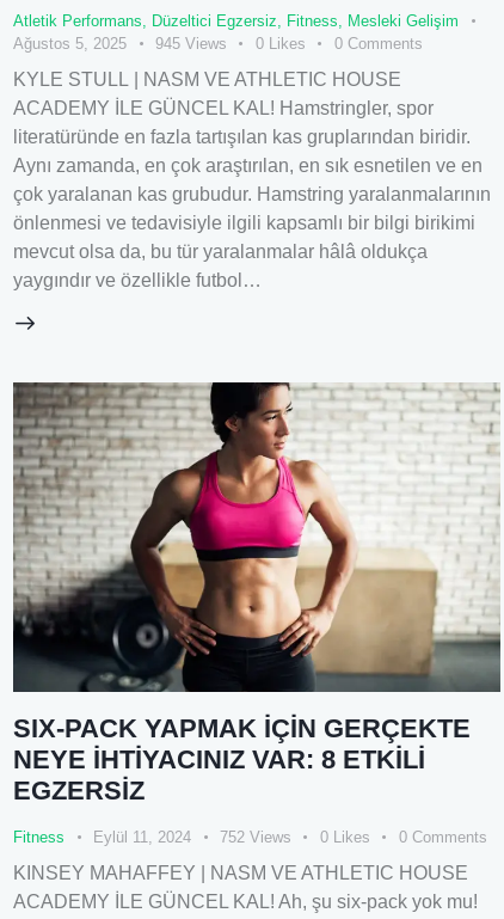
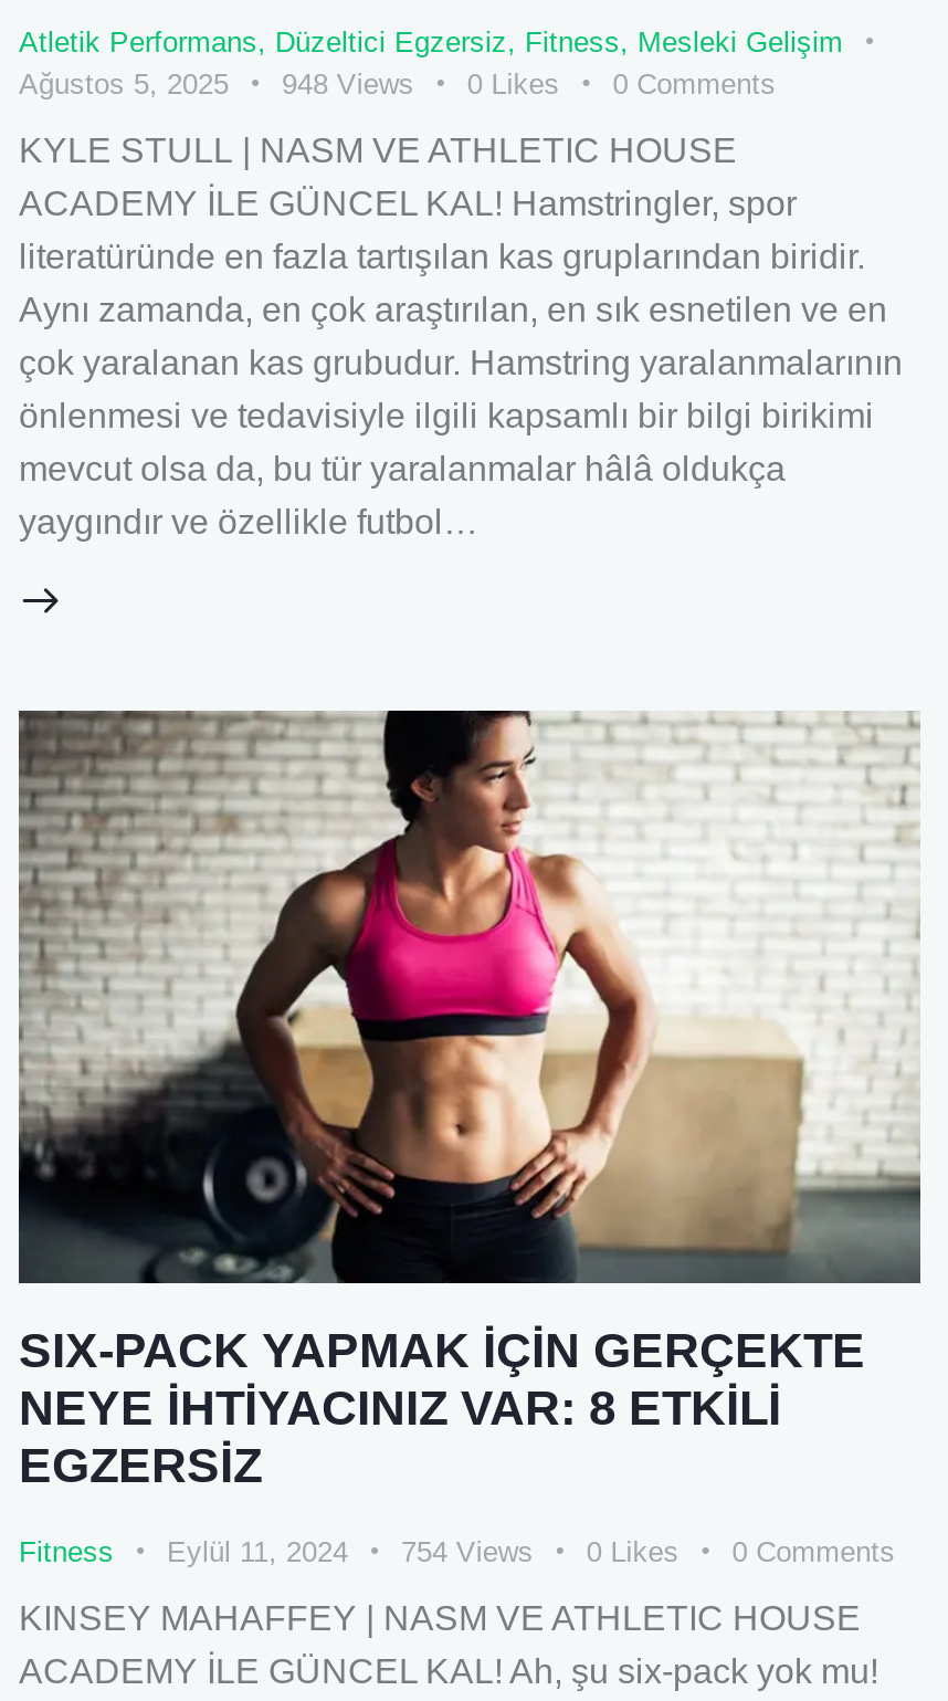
[13,35,422,52] Ağustos 5, 2025 945 Views 0 Likes 0 Comments -> [19,67,776,100] Ağustos 5, 2025 948 Views 0 Likes 0 Comments
[13,828,487,846] Fitness Eylül 11, 2024 752 Views 0 Likes 0 Comments -> [19,1534,895,1567] Fitness Eylül 11, 2024 754 Views 0 Likes 0 Comments

